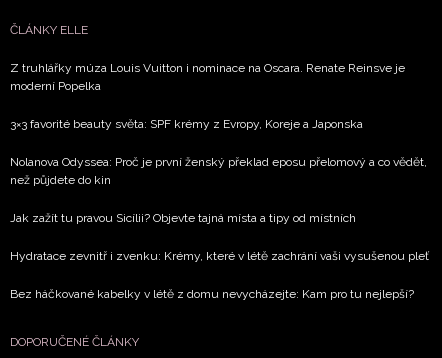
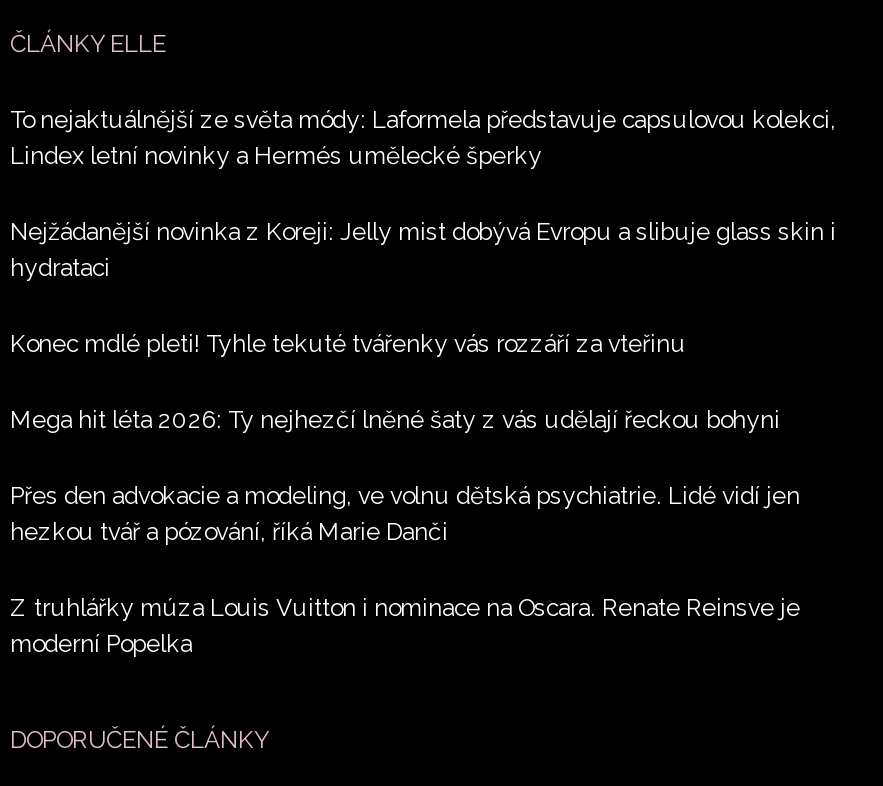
none -> [10,106,836,546] To nejaktuálnější ze světa módy: Laformela představuje capsulovou kolekci, | Lindex letní novinky a Hermés umělecké šperky | Nejžádanější novinka z Koreji: Jelly mist dobývá Evropu a slibuje glass skin i | hydrataci | Konec mdlé pleti! Tyhle tekuté tvářenky vás rozzáří za vteřinu | Mega hit léta 2026: Ty nejhezčí lněné šaty z vás udělají řeckou bohyni | Přes den advokacie a modeling, ve volnu dětská psychiatrie. Lidé vidí jen | hezkou tvář a pózování, říká Marie Danči
moved [10,61,405,93] -> [10,594,800,658]: Z truhlářky múza Louis Vuitton i nominace na Oscara. Renate Reinsve je | moderní Popelka
[10,117,429,301] 3×3 favorité beauty světa: SPF krémy z Evropy, Koreje a Japonska | Nolanova Odyssea: Proč je první ženský překlad eposu přelomový a co vědět, | než půjdete do kin | Jak zažít tu pravou Sicílii? Objevte tajná místa a tipy od místních | Hydratace zevnitř i zvenku: Krémy, které v létě zachrání vaši vysušenou pleť | Bez háčkované kabelky v létě z domu nevycházejte: Kam pro tu nejlepší? -> none

